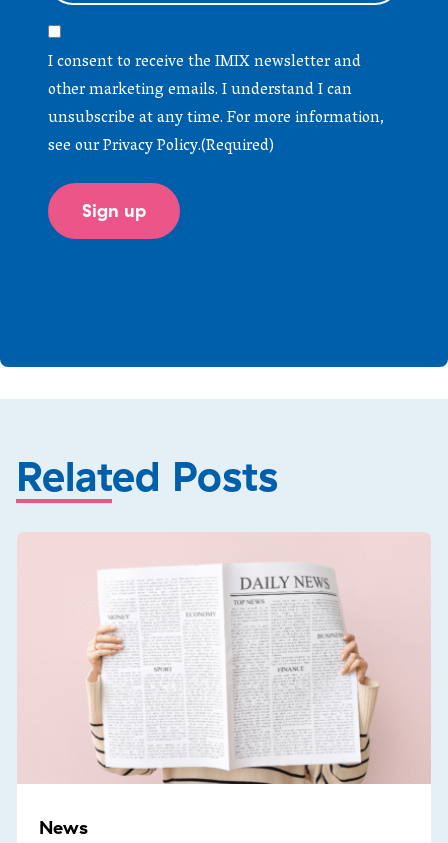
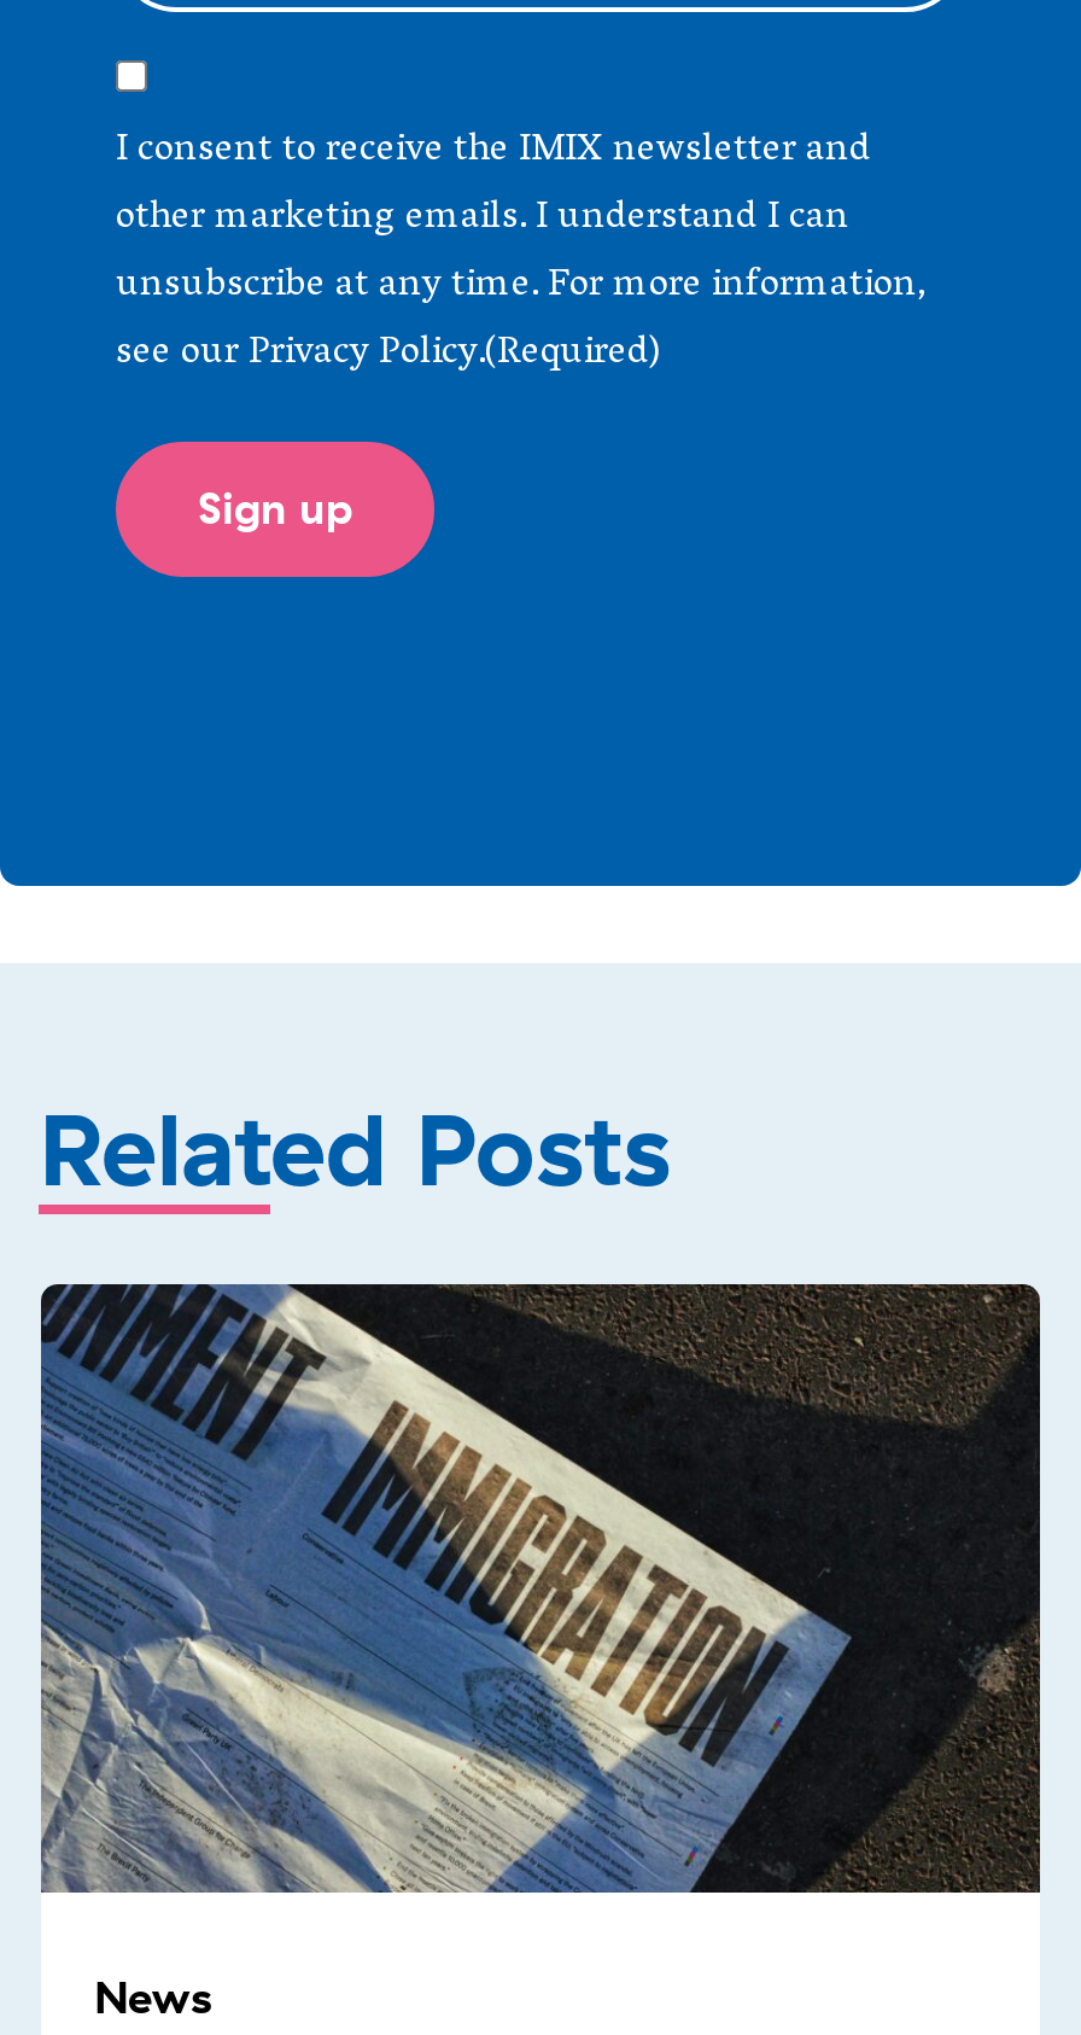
[17,532,431,785] [image] -> [39,1282,1042,1895] [image]

